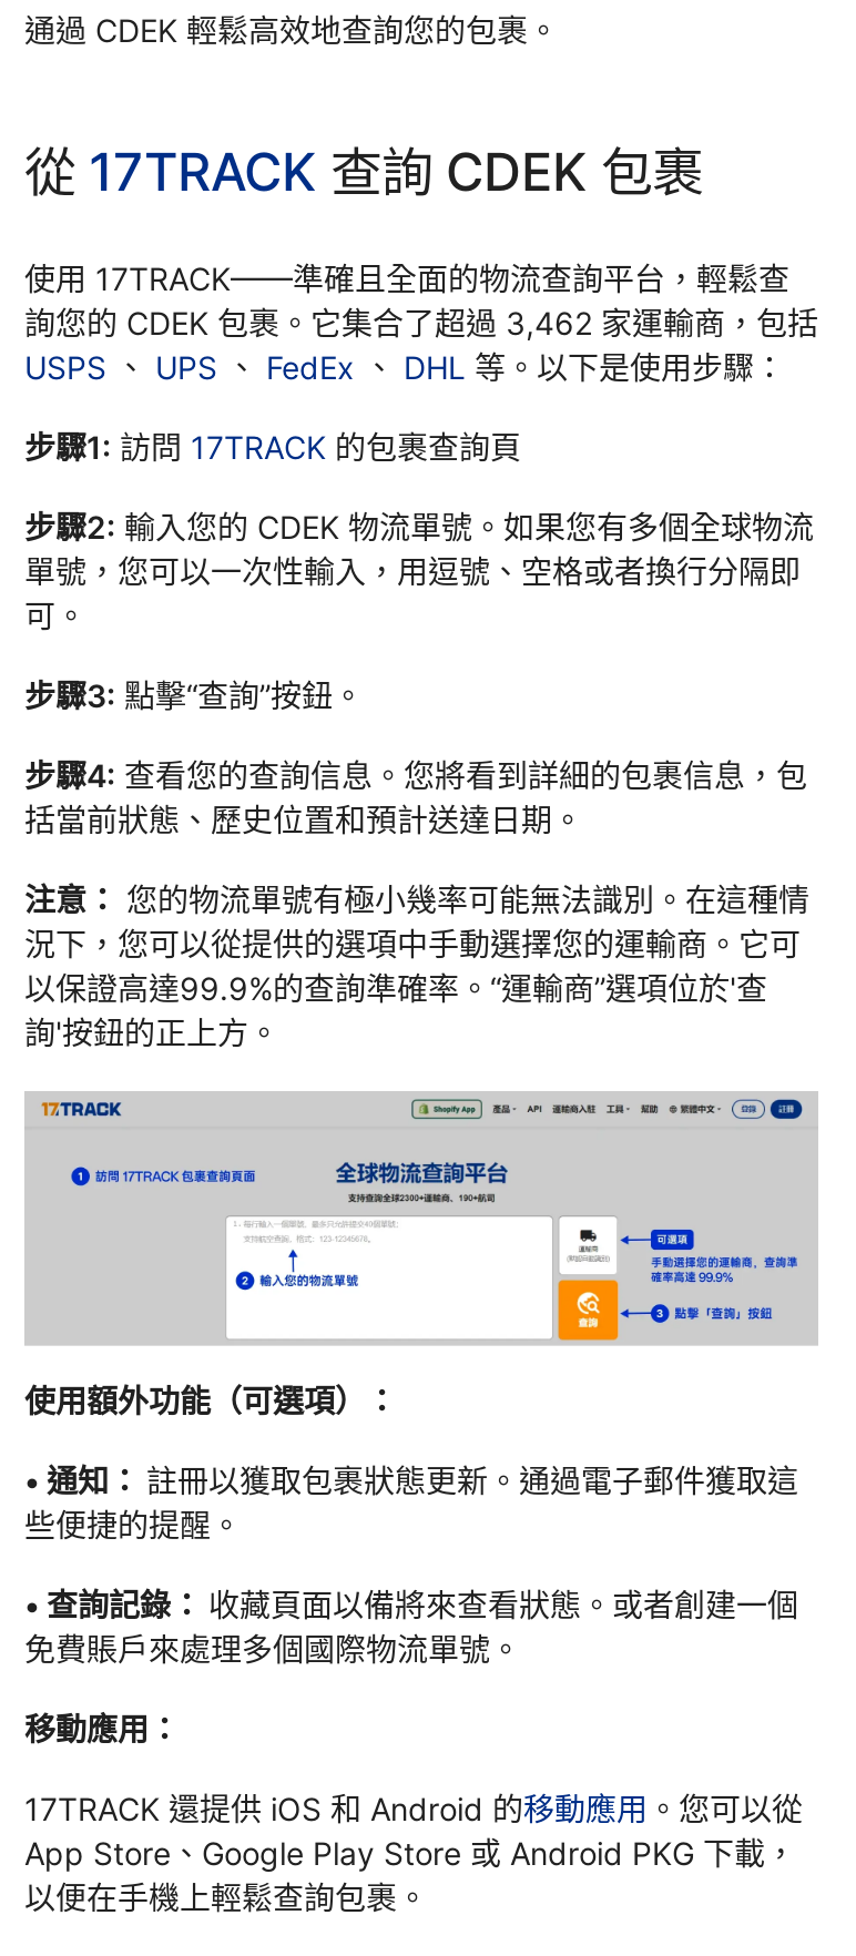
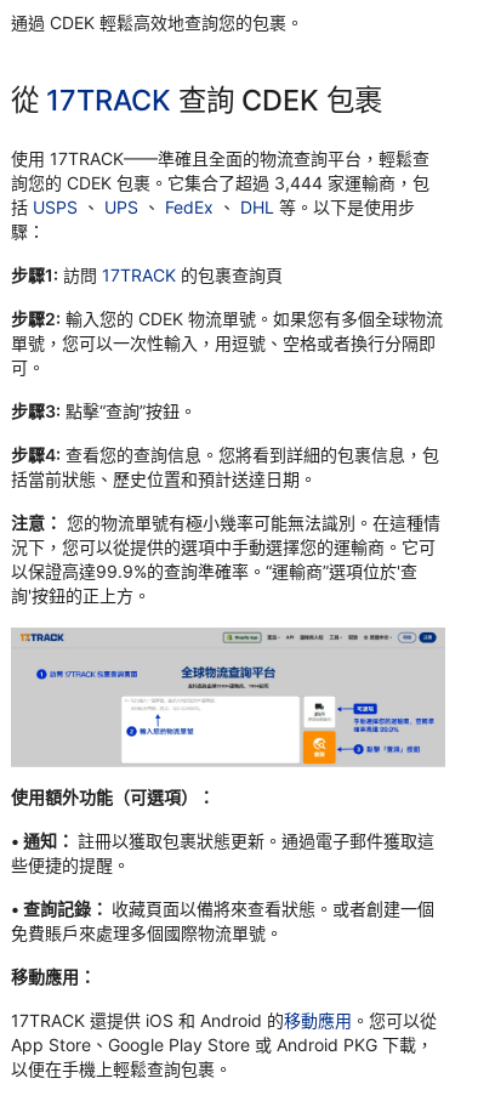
[24,304,818,386] 詢您的 CDEK 包裹。它集合了超過 3,462 家運輸商，包括 | USPS、UPS、FedEx、DHL等。以下是使用步驟： -> [11,172,429,242] 詢您的 CDEK 包裹。它集合了超過 3,444 家運輸商，包 | 括USPS、UPS、FedEx、DHL等。以下是使用步 | 驟：

